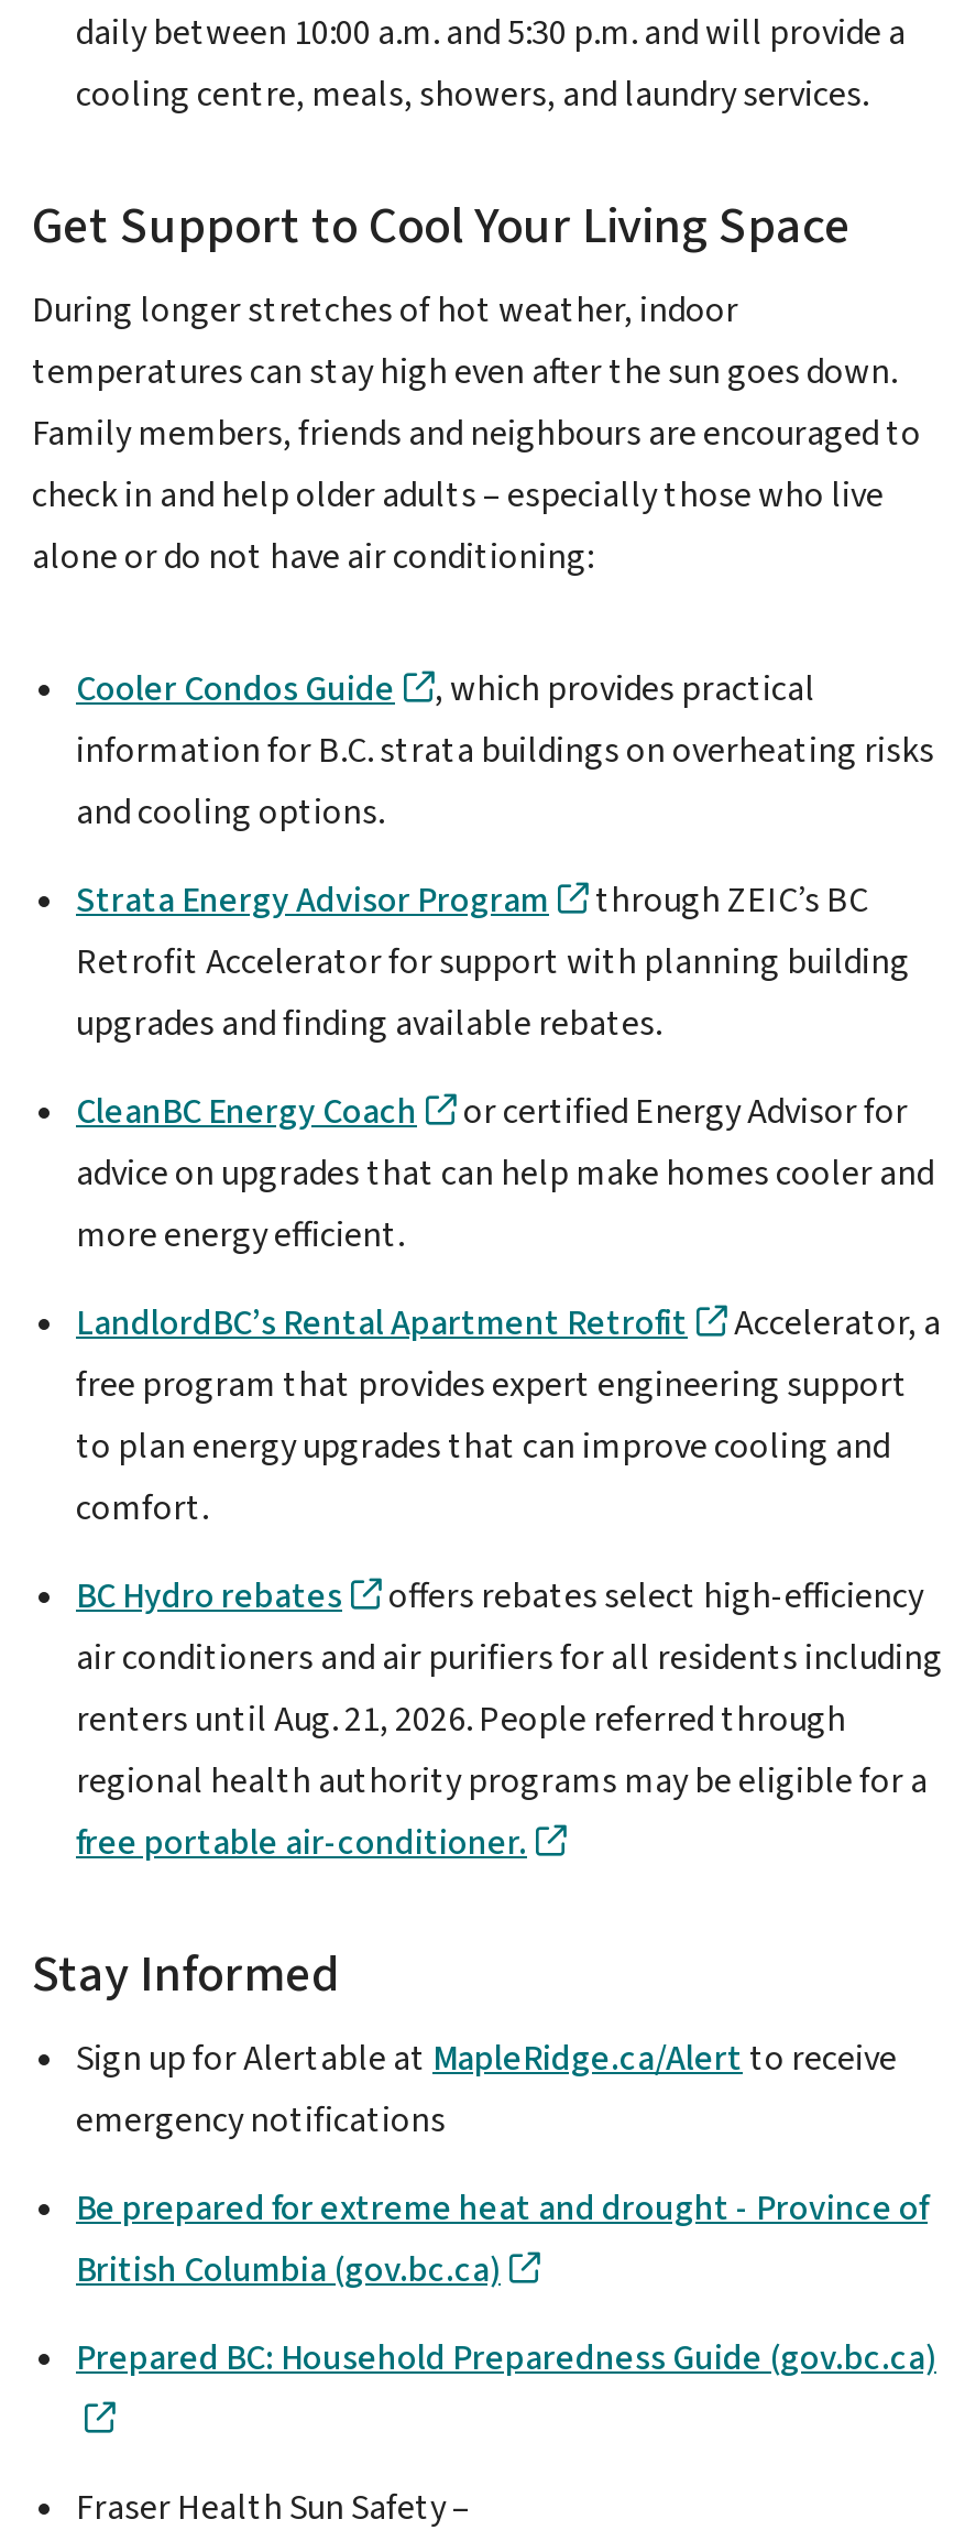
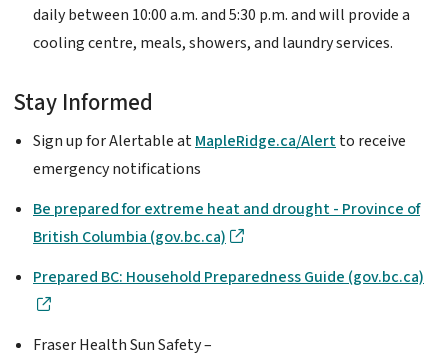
[32,189,943,1867] Get Support to Cool Your Living Space | During longer stretches of hot weather, indoor | temperatures can stay high even after the sun goes down. | Family members, friends and neighbours are encouraged to | check in and help older adults – especially those who live | alone or do not have air conditioning: | Cooler Condos Guide | , which provides practical | information for B.C. strata buildings on overheating risks | and cooling options. | Strata Energy Advisor Program | through ZEIC’s BC | Retrofit Accelerator for support with planning building | upgrades and finding available rebates. | CleanBC Energy Coach | or certified Energy Advisor for | advice on upgrades that can help make homes cooler and | more energy efficient. | LandlordBC’s Rental Apartment Retrofit | Accelerator, a | free program that provides expert engineering support | to plan energy upgrades that can improve cooling and | comfort. | BC Hydro rebates | offers rebates select high-efficiency | air conditioners and air purifiers for all residents including | renters until Aug. 21, 2026. People referred through | regional health authority programs may be eligible for a | free portable air-conditioner. -> none

